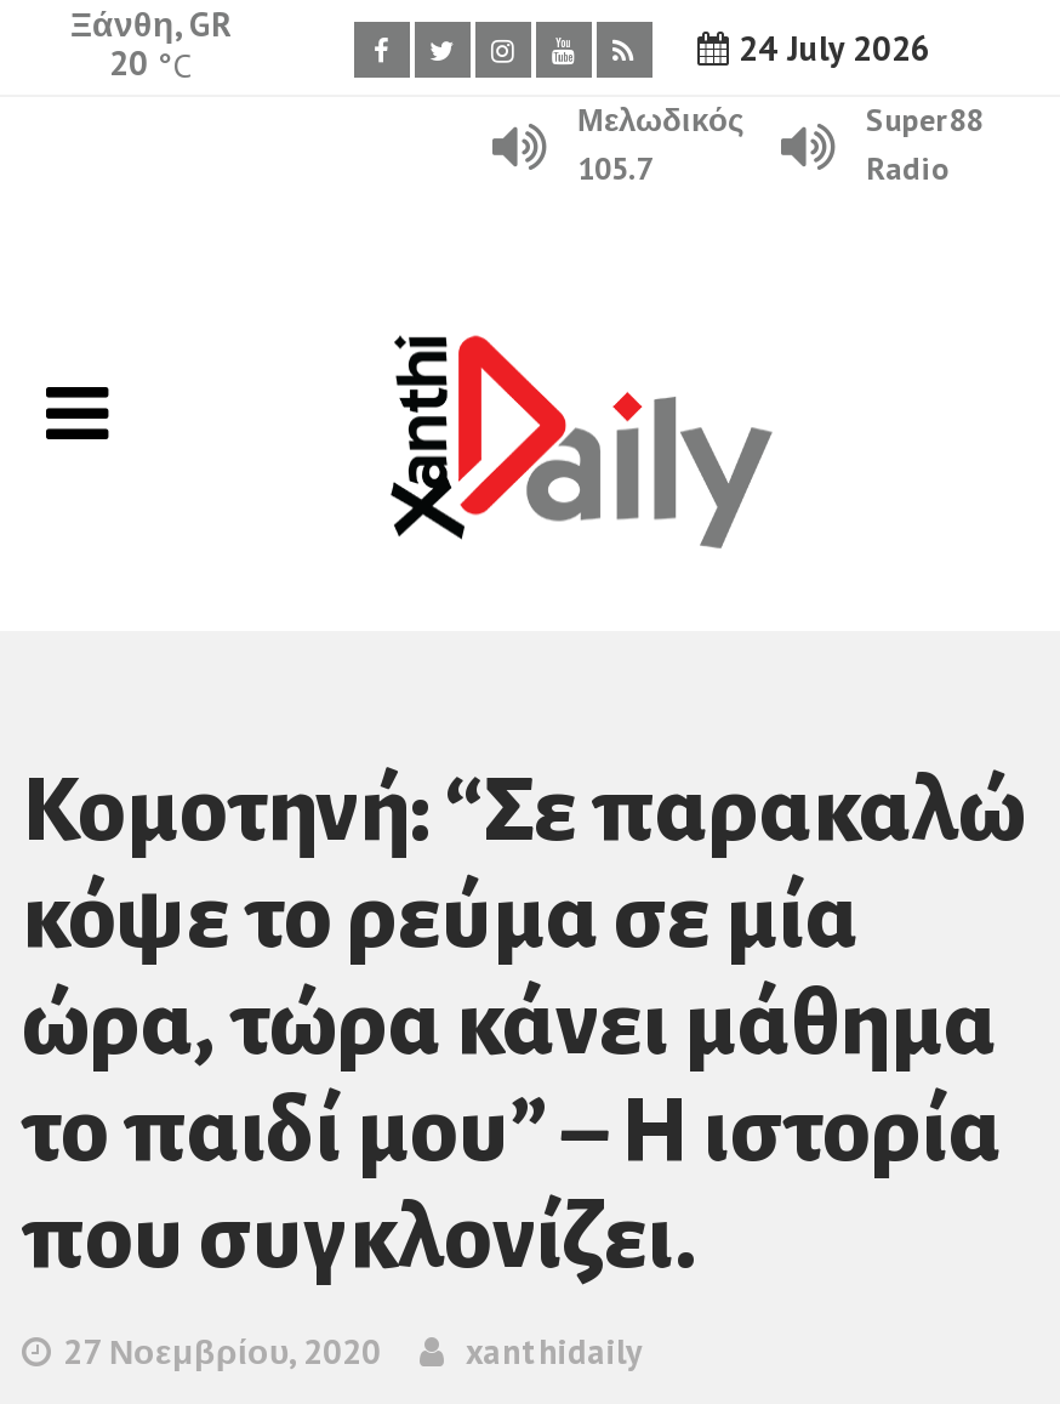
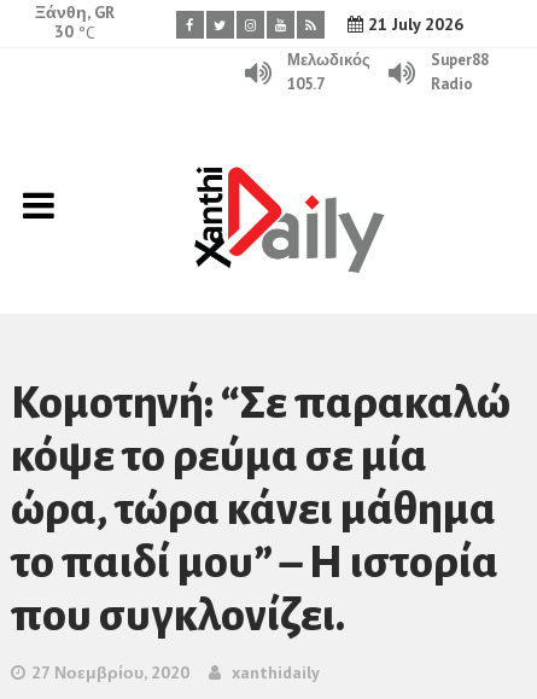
[729,27,930,70] 24 July 2026 -> [363,13,463,35] 21 July 2026
[109,41,192,87] 20 °C -> [54,21,95,43] 30 °C

